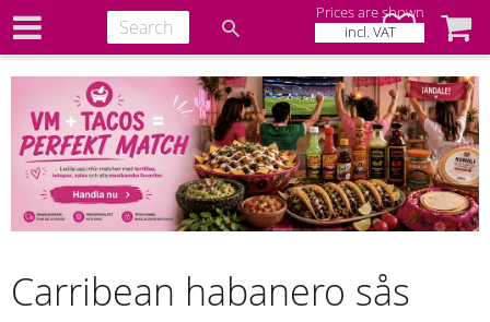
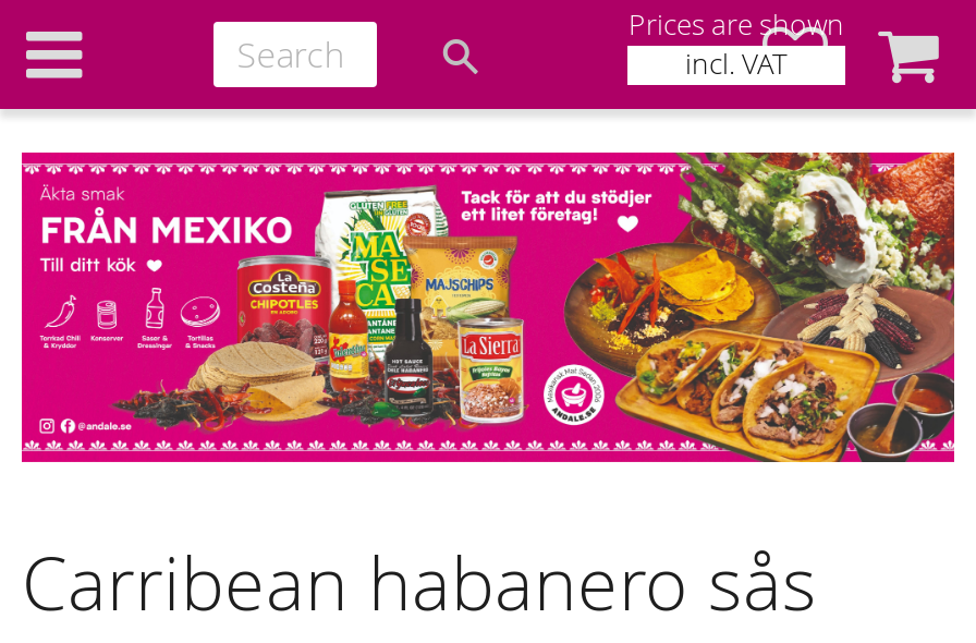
[12,75,480,232] [image] -> [22,150,956,464] [image]

